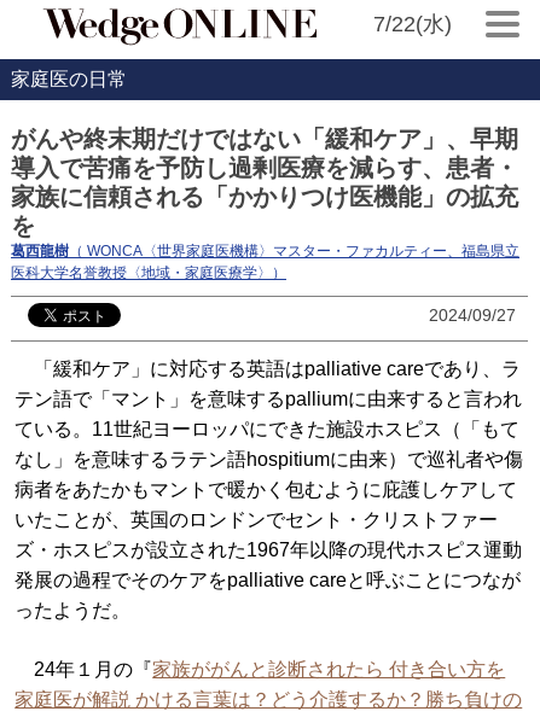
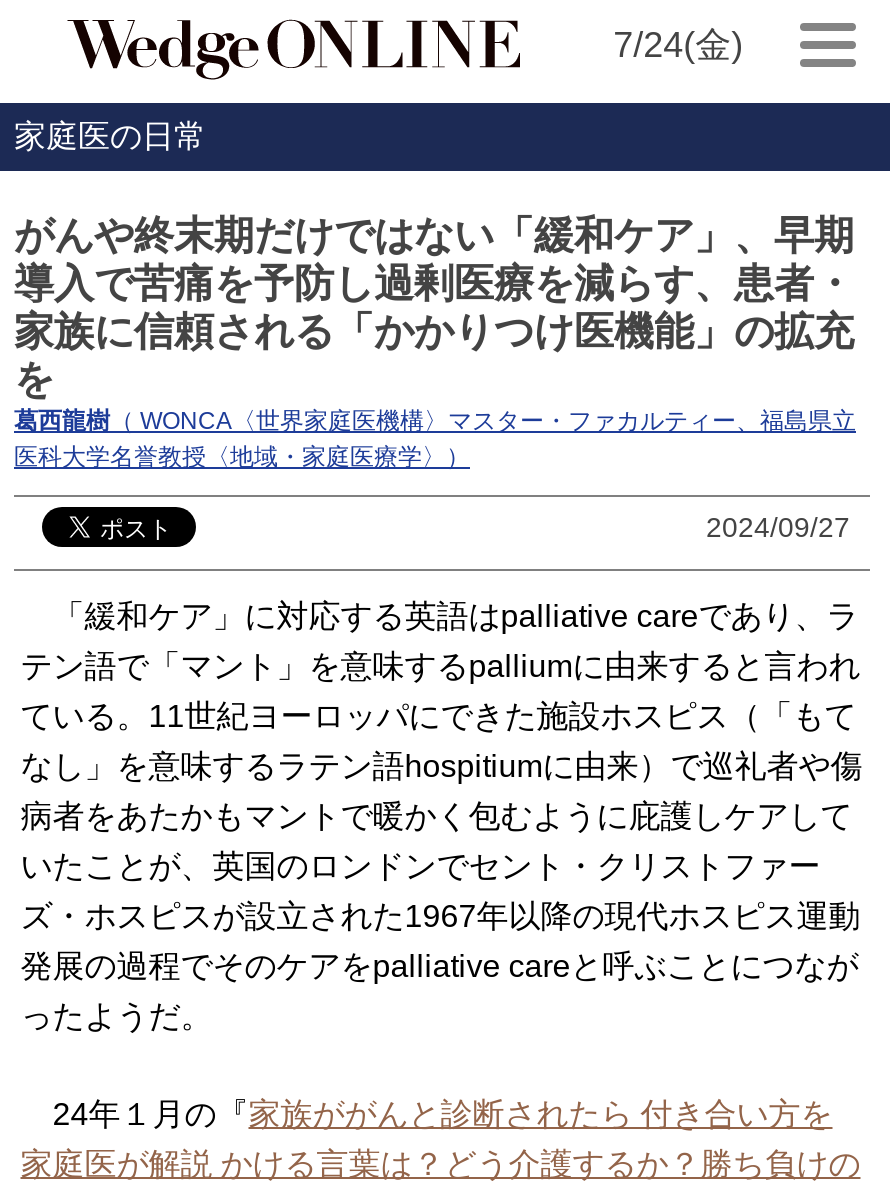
[373,12,451,36] 7/22(水) -> [613,25,743,65] 7/24(金)

